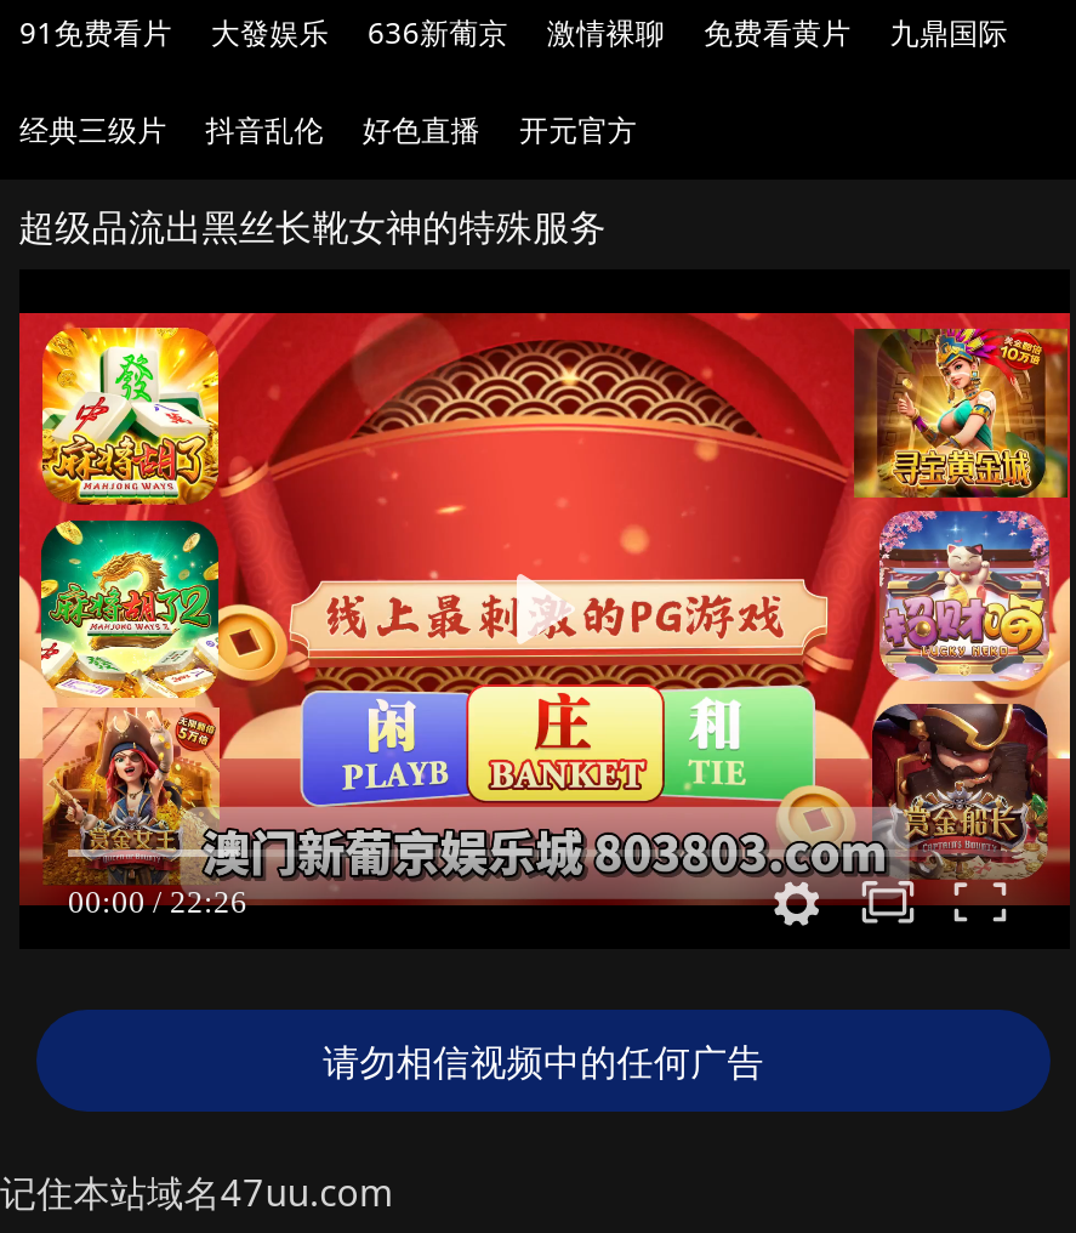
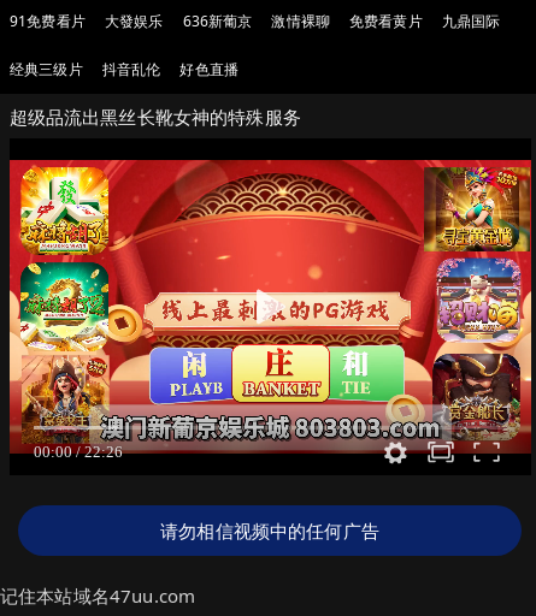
[519,109,637,150] 开元官方 -> none

